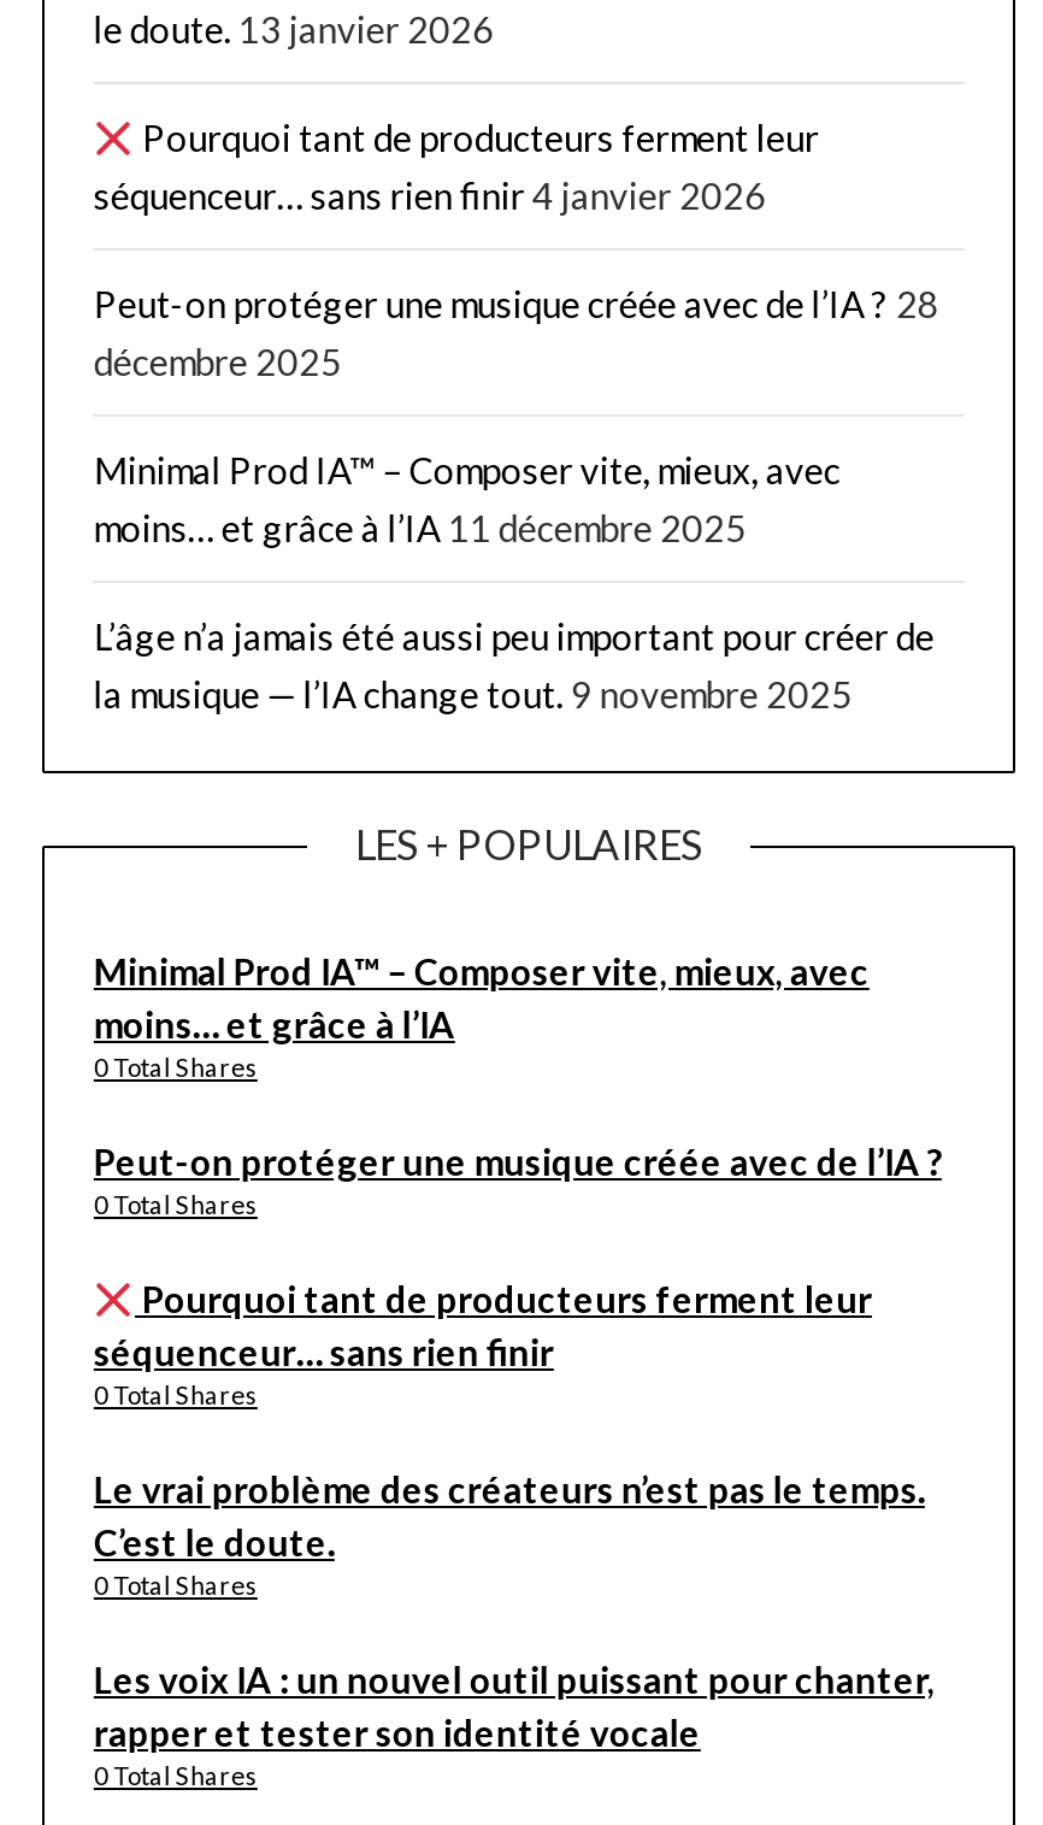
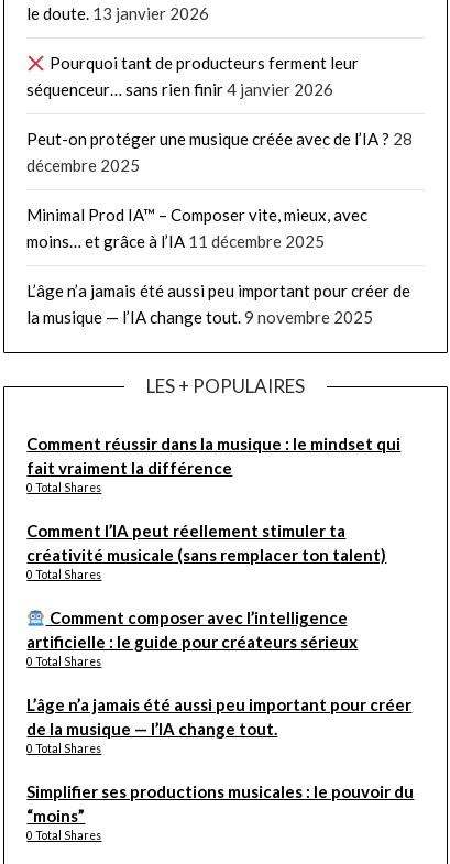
[94,950,869,1046] Minimal Prod IA™ – Composer vite, mieux, avec | moins… et grâce à l’IA -> [27,434,401,478] Comment réussir dans la musique : le mindset qui | fait vraiment la différence
[94,1140,942,1183] Peut-on protéger une musique créée avec de l’IA ? -> [27,521,387,565] Comment l’IA peut réellement stimuler ta | créativité musicale (sans remplacer ton talent)
[94,1277,872,1374] Pourquoi tant de producteurs ferment leur | séquenceur… sans rien finir -> [27,608,358,652] Comment composer avec l’intelligence | artificielle : le guide pour créateurs sérieux
[94,1468,925,1564] Le vrai problème des créateurs n’est pas le temps. | C’est le doute. -> [27,695,412,739] L’âge n’a jamais été aussi peu important pour créer | de la musique — l’IA change tout.
[94,1658,934,1754] Les voix IA : un nouvel outil puissant pour chanter, | rapper et tester son identité vocale -> [27,782,414,826] Simplifier ses productions musicales : le pouvoir du | “moins”

